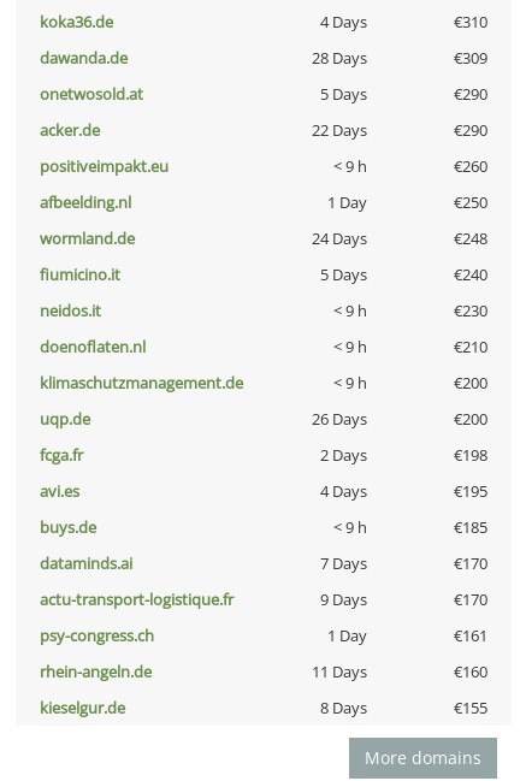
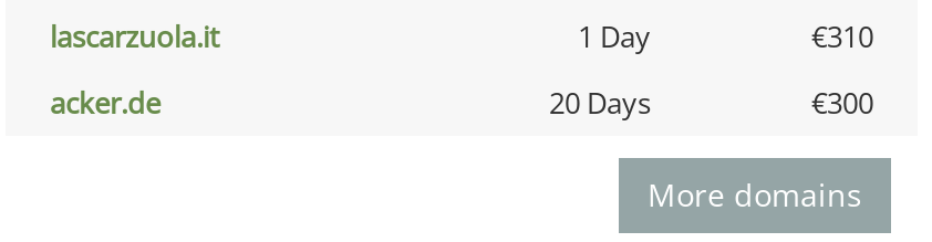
[40,11,367,32] koka36.de | 4 Days -> [50,17,651,56] lascarzuola.it | 1 Day
[40,47,487,105] dawanda.de | 28 Days | €309 | onetwosold.at | 5 Days | €290 -> none
[40,119,487,718] 22 Days | €290 | positiveimpakt.eu | < 9 h | €260 | afbeelding.nl | 1 Day | €250 | wormland.de | 24 Days | €248 | fiumicino.it | 5 Days | €240 | neidos.it | < 9 h | €230 | doenoflaten.nl | < 9 h | €210 | klimaschutzmanagement.de | < 9 h | €200 | uqp.de | 26 Days | €200 | fcga.fr | 2 Days | €198 | avi.es | 4 Days | €195 | buys.de | < 9 h | €185 | dataminds.ai | 7 Days | €170 | actu-transport-logistique.fr | 9 Days | €170 | psy-congress.ch | 1 Day | €161 | rhein-angeln.de | 11 Days | €160 | kieselgur.de | 8 Days | €155 -> [549,83,873,123] 20 Days | €300

